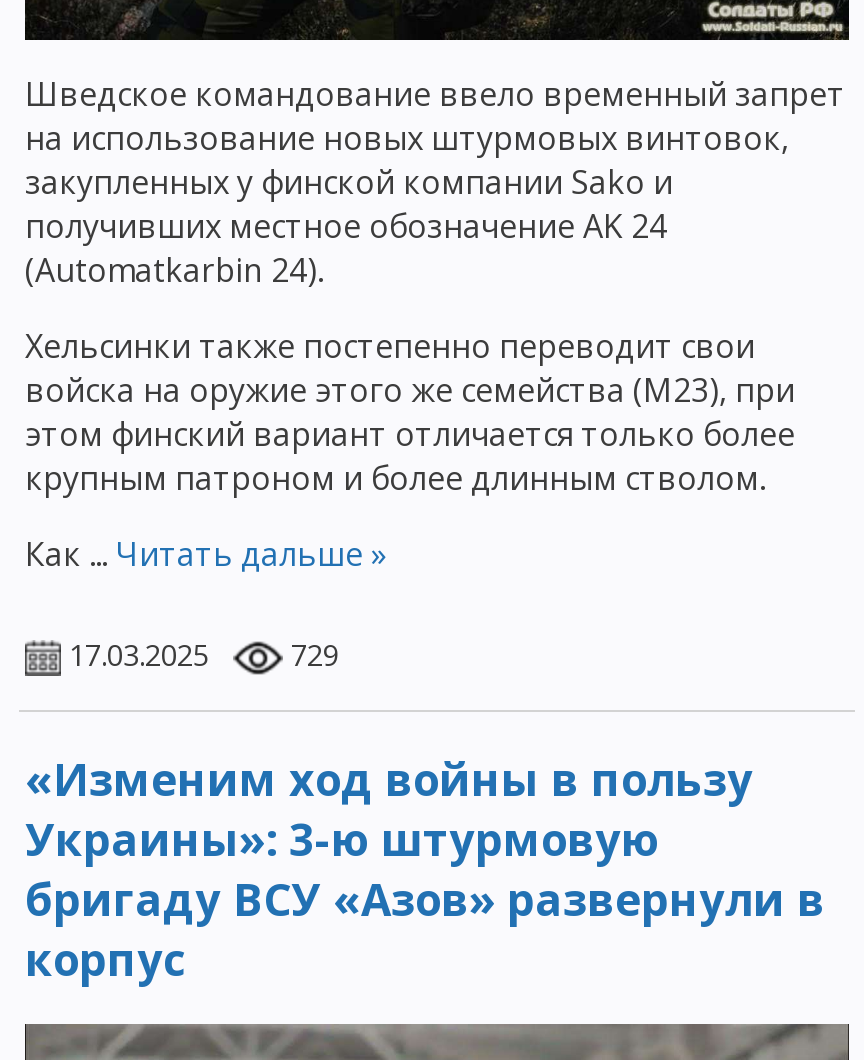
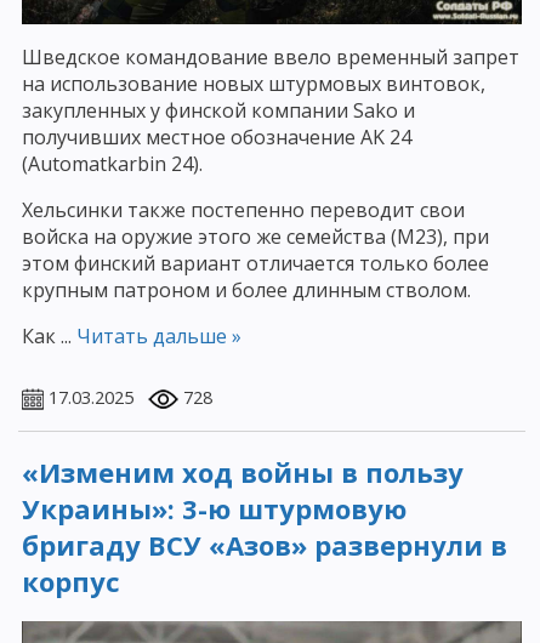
[291,634,339,674] 729 -> [183,385,212,409] 728

